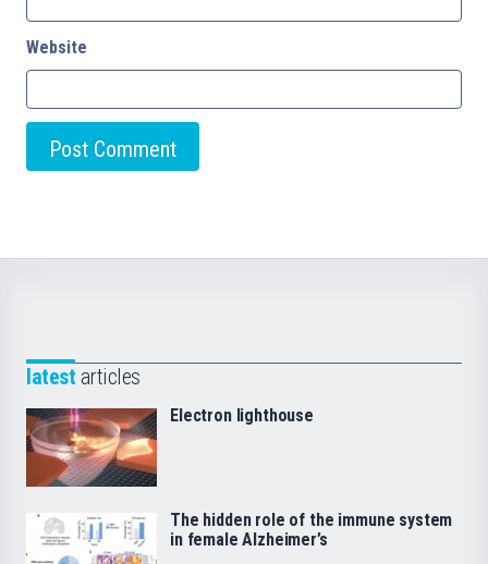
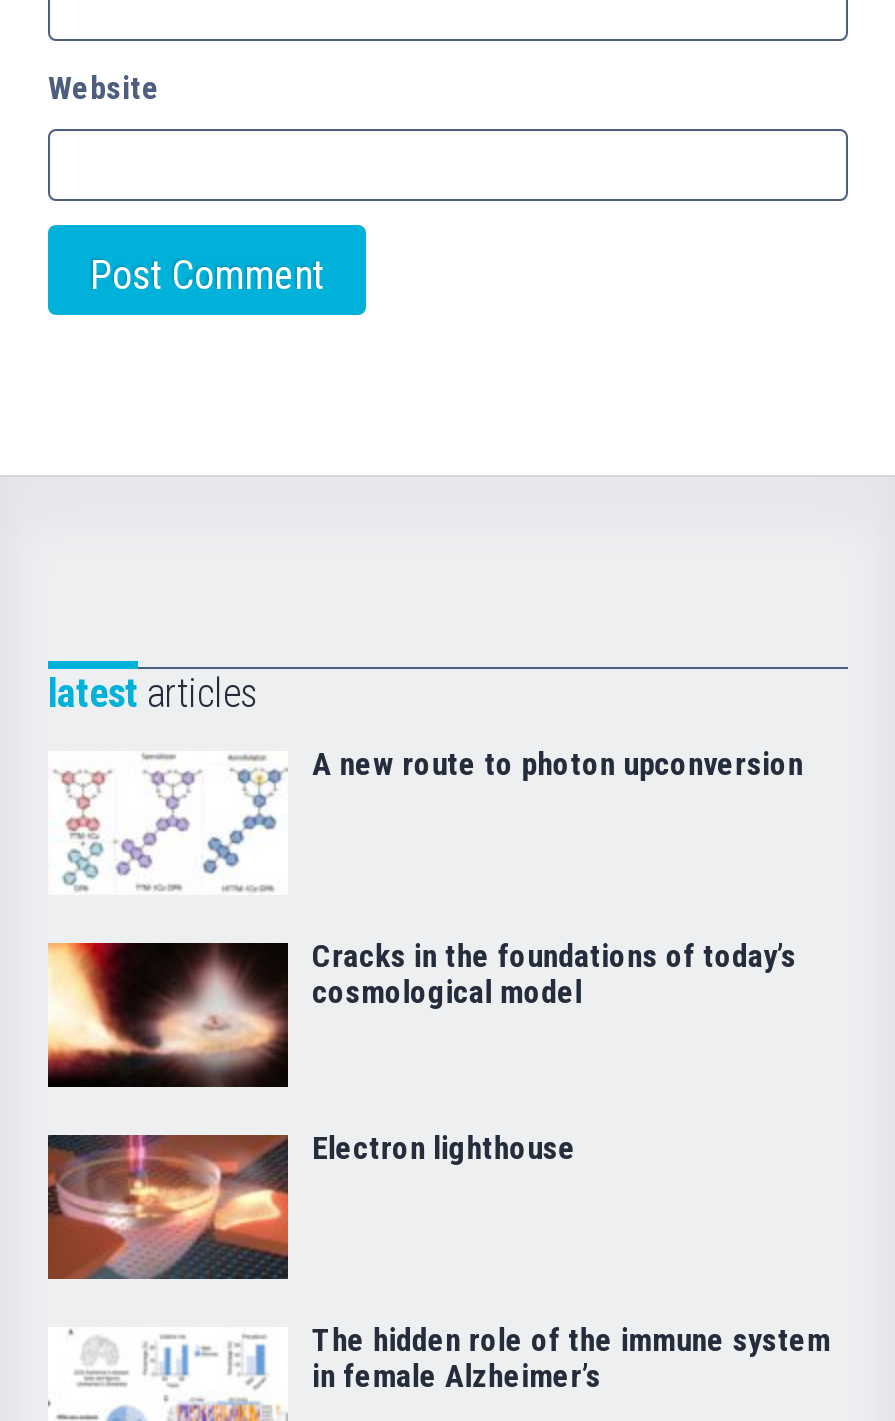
none -> [46,938,796,1089] [image] | Cracks in the foundations of today’s | cosmological model
none -> [54,746,803,891] [image] | A new route to photon upconversion

